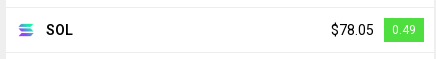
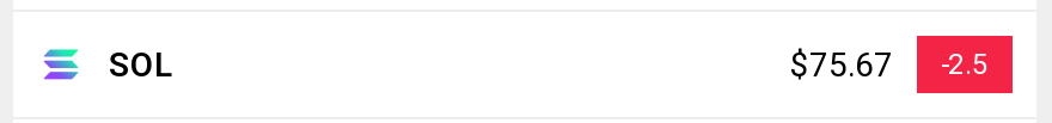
[331,22,374,38] $78.05 -> [790,46,893,85] $75.67
[392,23,416,37] 0.49 -> [941,49,989,82] -2.5

